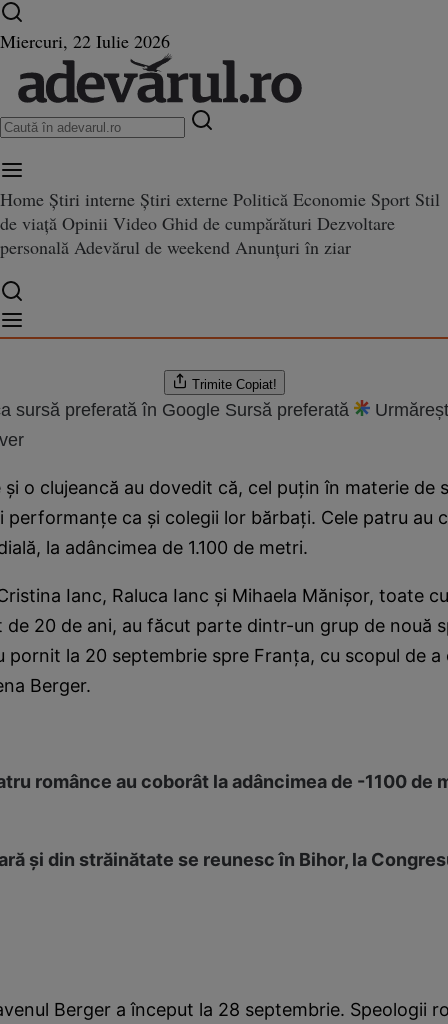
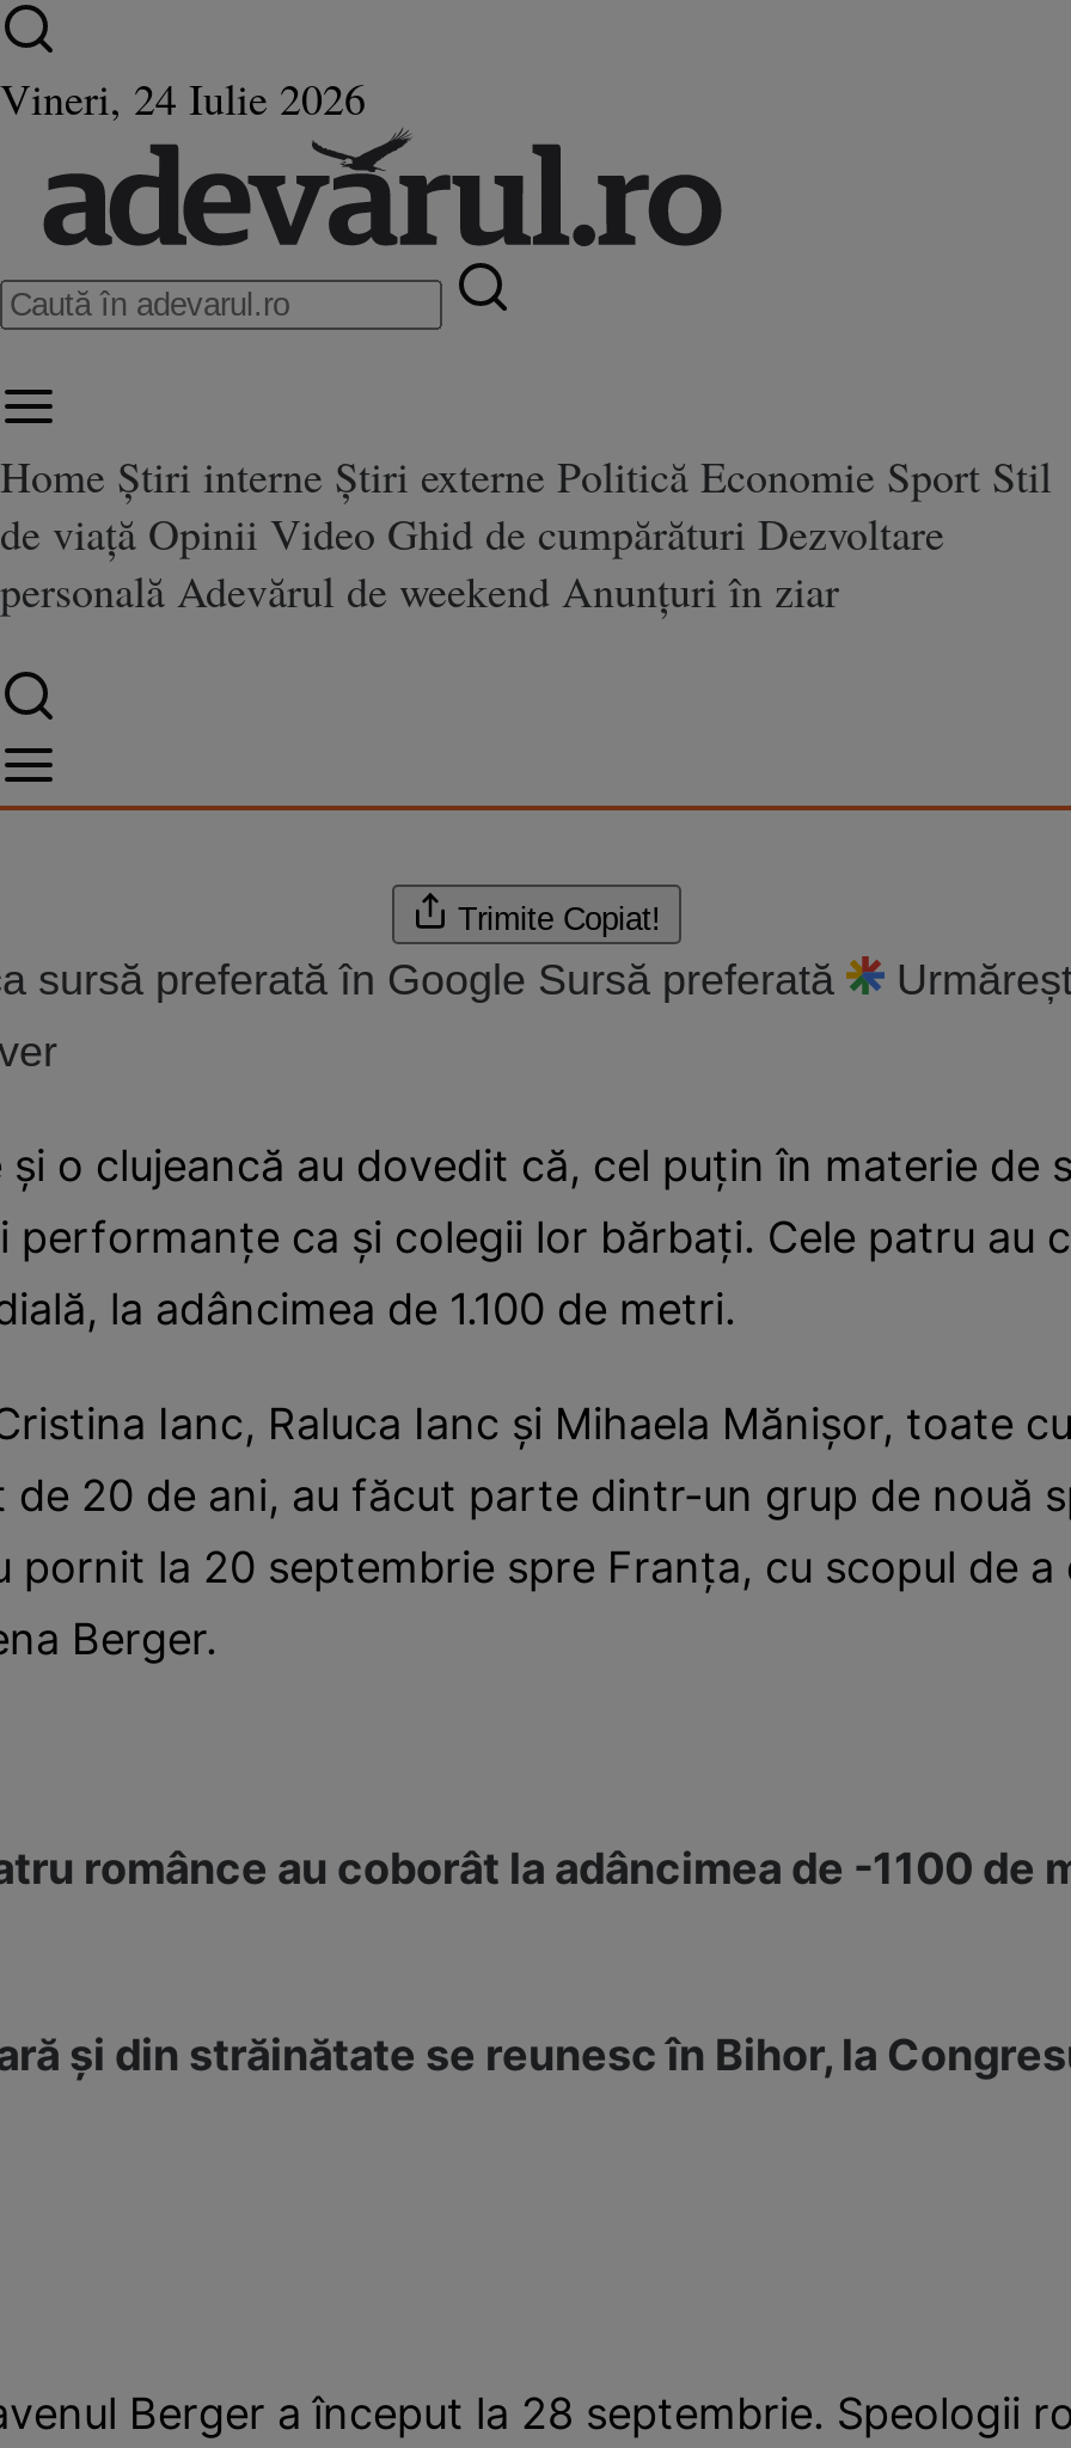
[0,29,170,53] Miercuri, 22 Iulie 2026 -> [0,69,366,127] Vineri, 24 Iulie 2026

